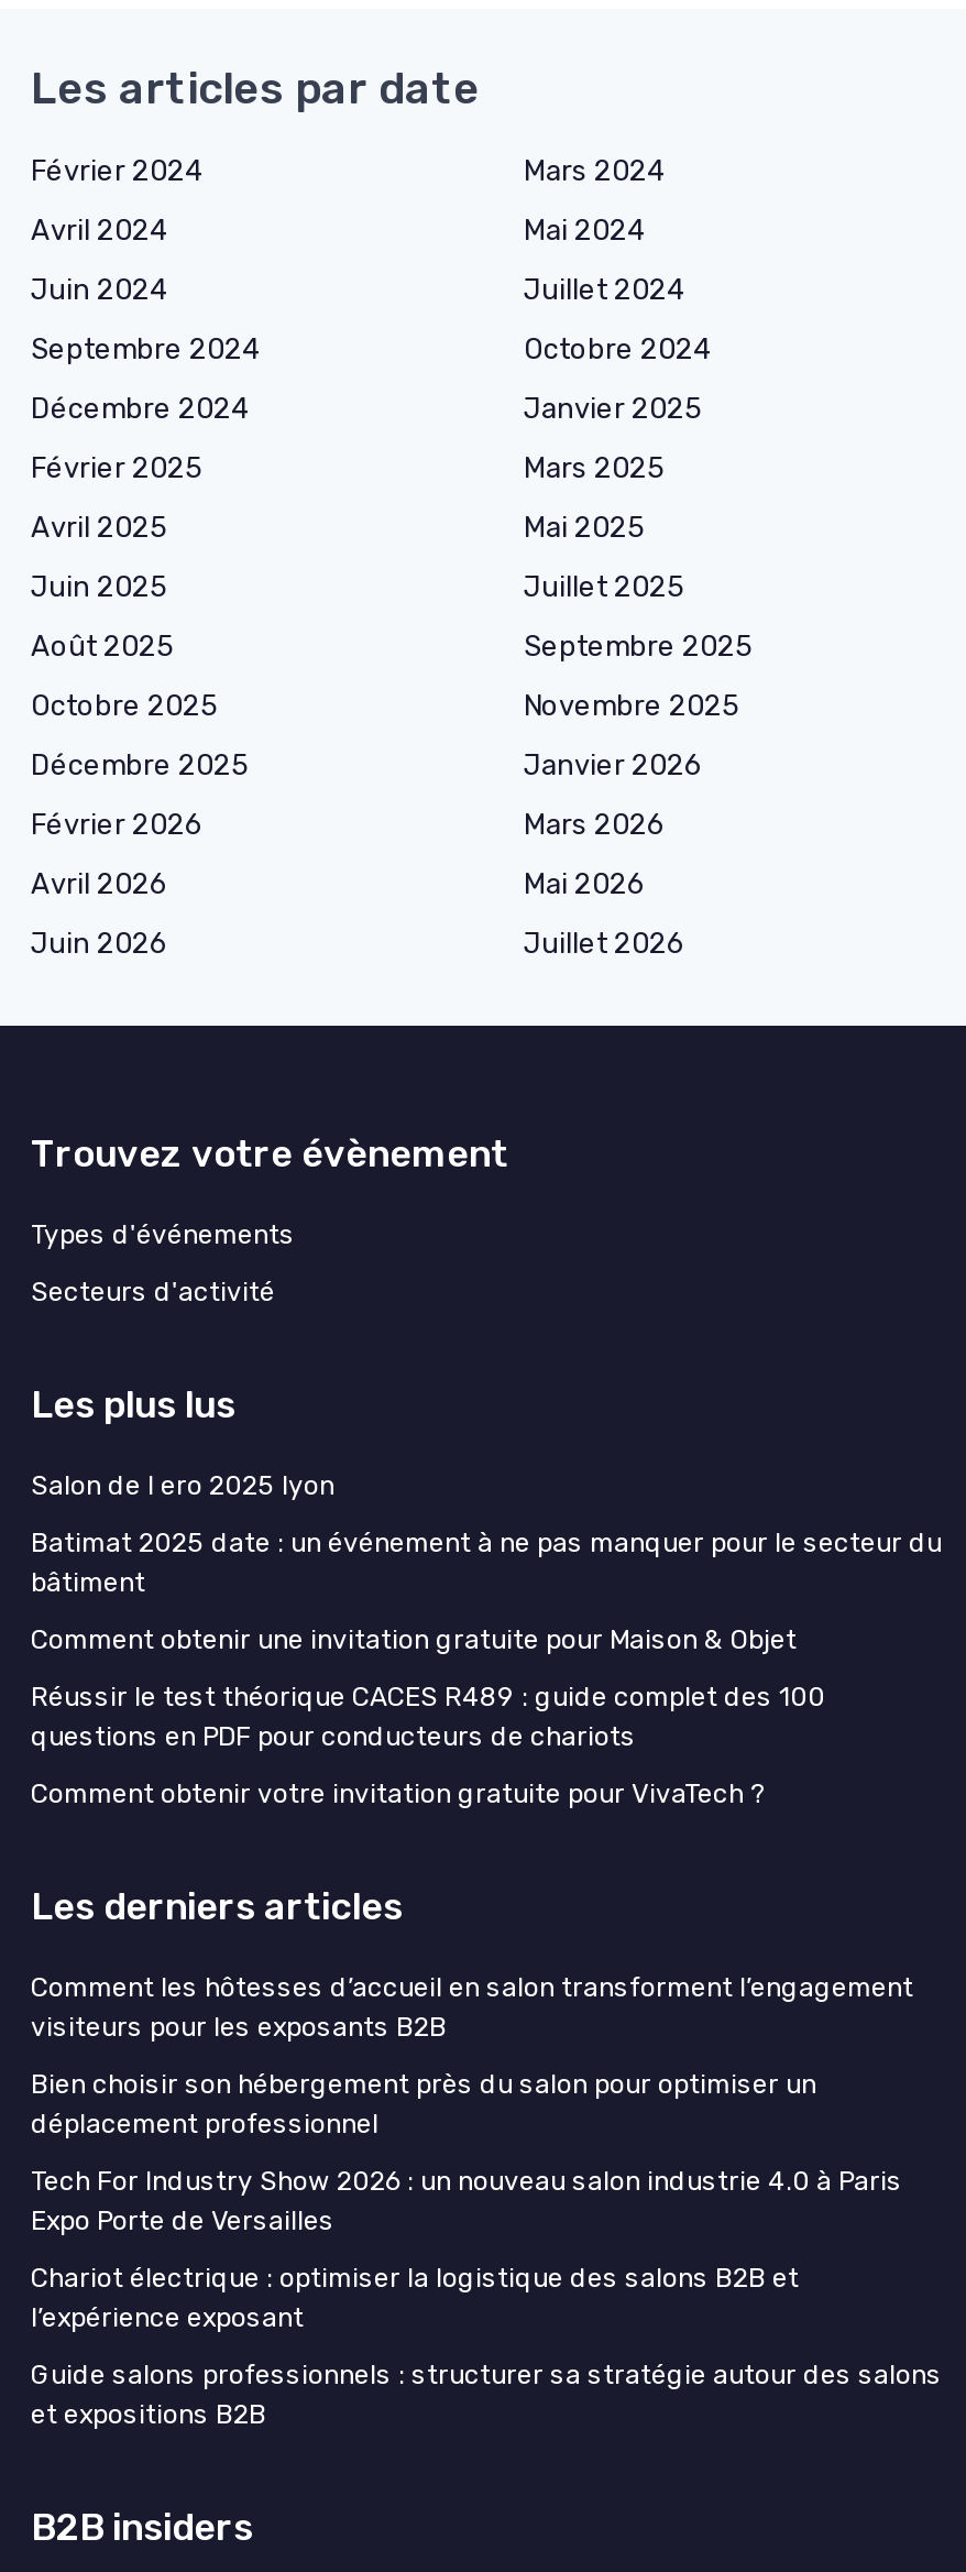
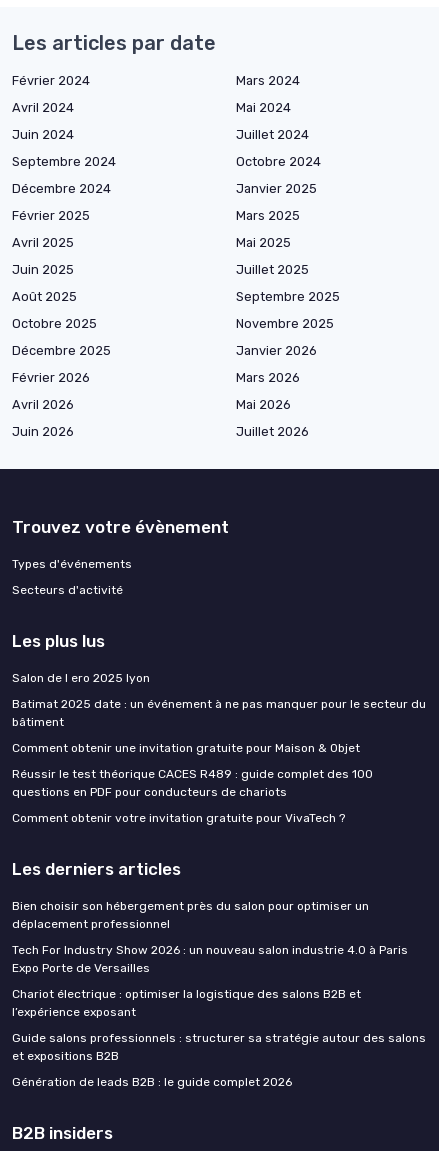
[31,1972,913,2042] Comment les hôtesses d’accueil en salon transforment l’engagement | visiteurs pour les exposants B2B -> none
moved [31,2069,942,2430] -> [12,899,426,1063]: Bien choisir son hébergement près du salon pour optimiser un | déplacement professionnel | Tech For Industry Show 2026 : un nouveau salon industrie 4.0 à Paris | Expo Porte de Versailles | Chariot électrique : optimiser la logistique des salons B2B et | l’expérience exposant | Guide salons professionnels : structurer sa stratégie autour des salons | et expositions B2B
none -> [12,1075,292,1089] Génération de leads B2B : le guide complet 2026

